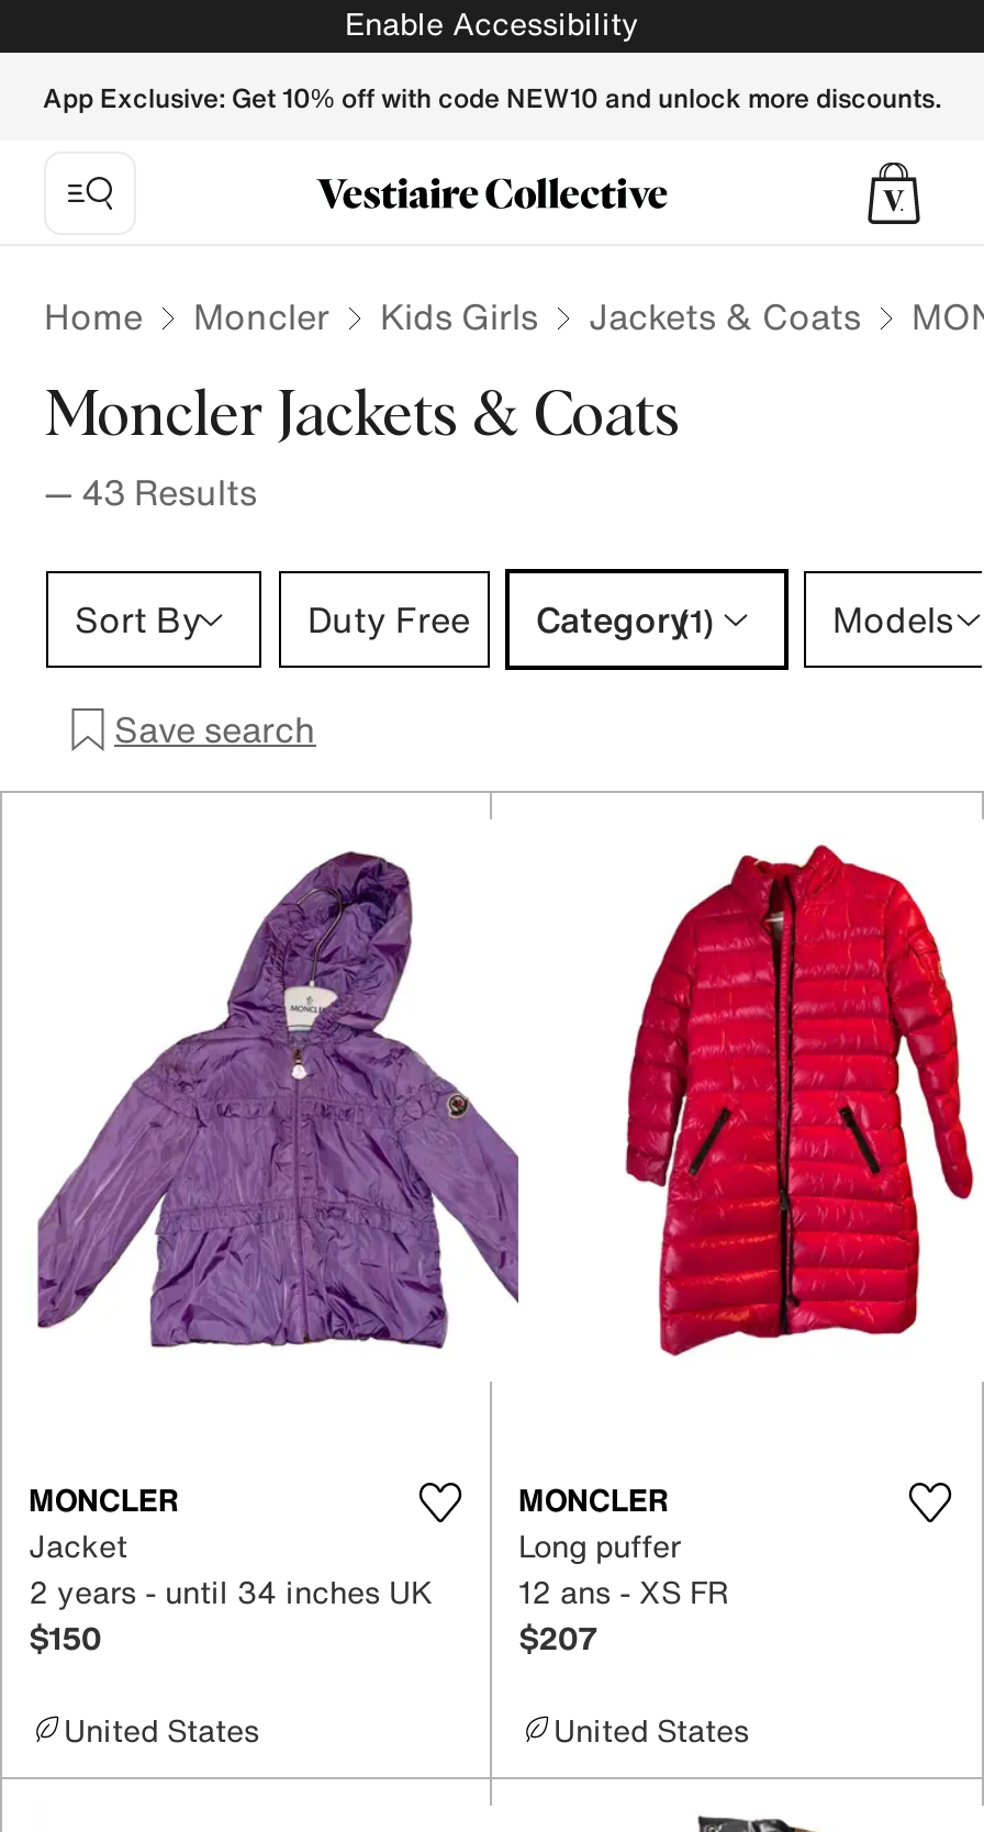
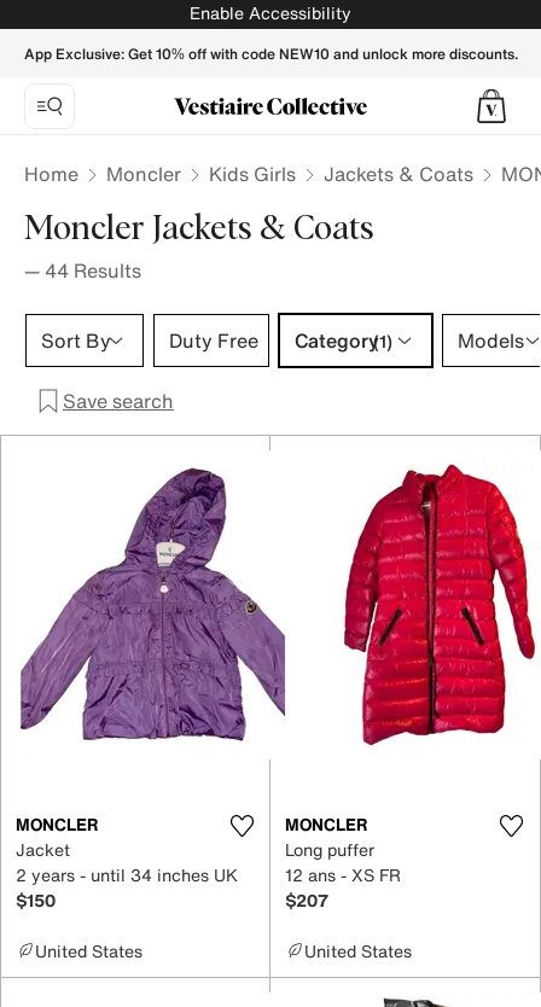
[44,466,257,518] — 43 Results -> [24,256,141,285] — 44 Results

